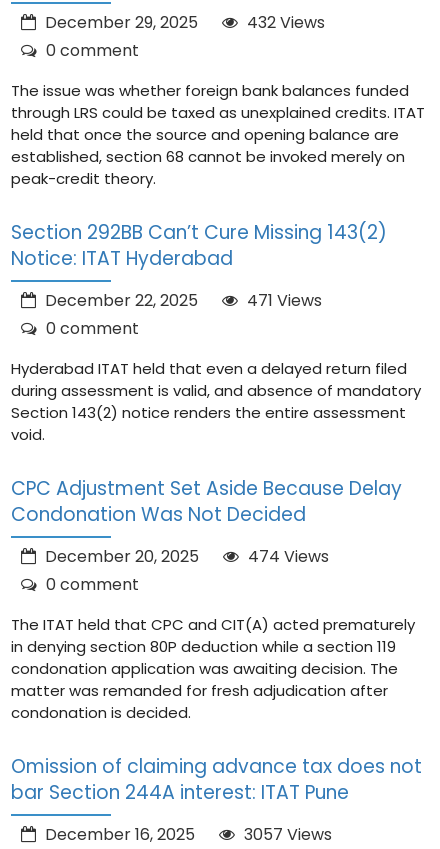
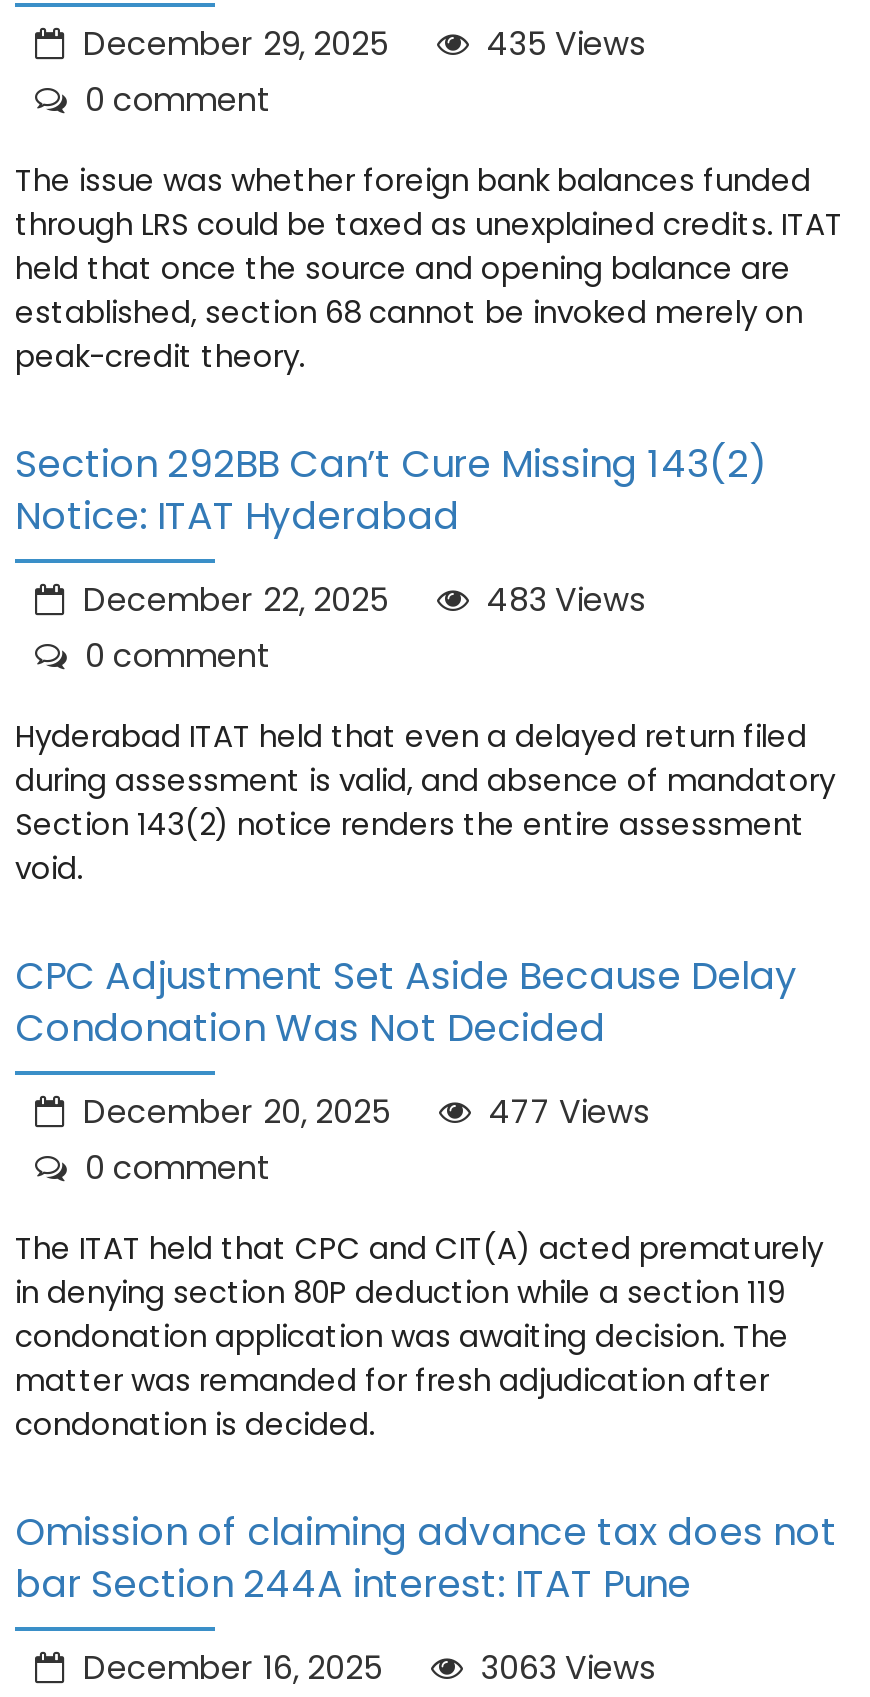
[41,11,325,34] December 29, 2025 432 Views -> [75,21,645,67] December 29, 2025 435 Views
[41,289,322,312] December 22, 2025 471 Views -> [75,577,645,623] December 22, 2025 483 Views
[41,545,329,568] December 20, 2025 474 Views -> [75,1089,649,1135] December 20, 2025 477 Views
[41,823,332,846] December 16, 2025 3057 Views -> [75,1645,655,1691] December 16, 2025 3063 Views

